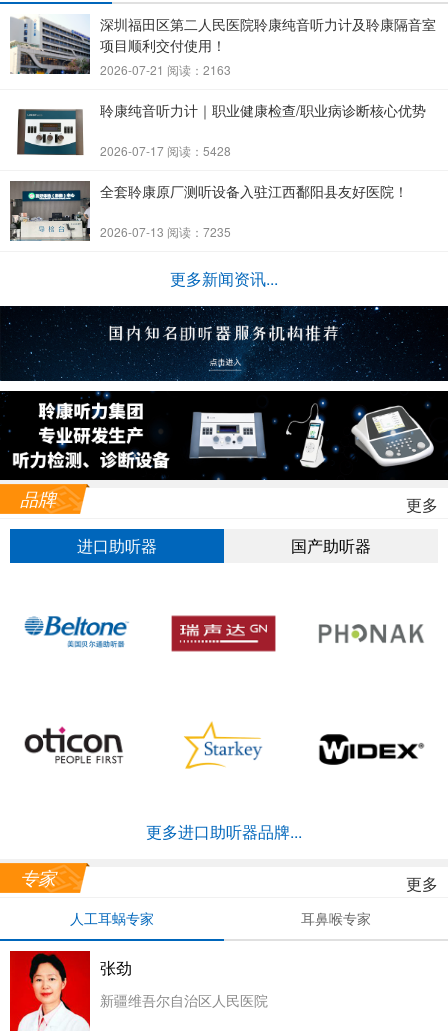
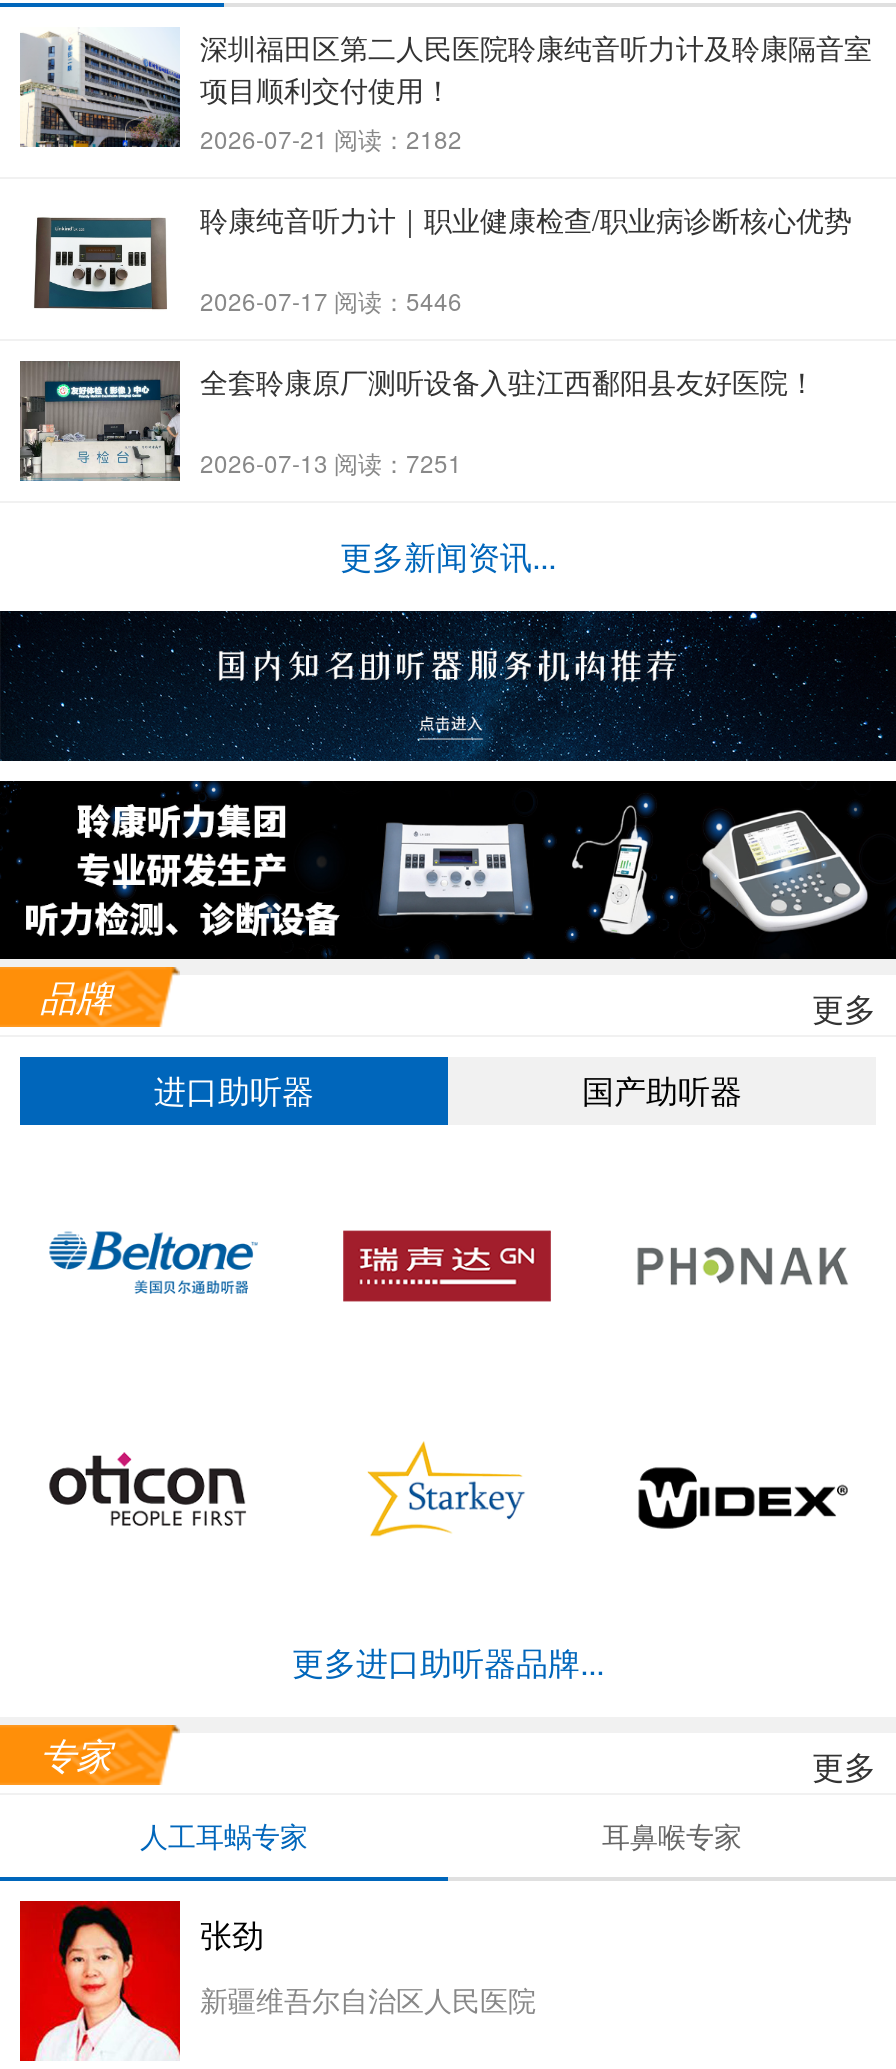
[100,61,231,78] 2026-07-21 阅读：2163 -> [200,121,462,155] 2026-07-21 阅读：2182
[100,142,231,159] 2026-07-17 阅读：5428 -> [200,283,462,317] 2026-07-17 阅读：5446
[100,223,231,240] 2026-07-13 阅读：7235 -> [200,445,462,479] 2026-07-13 阅读：7251

